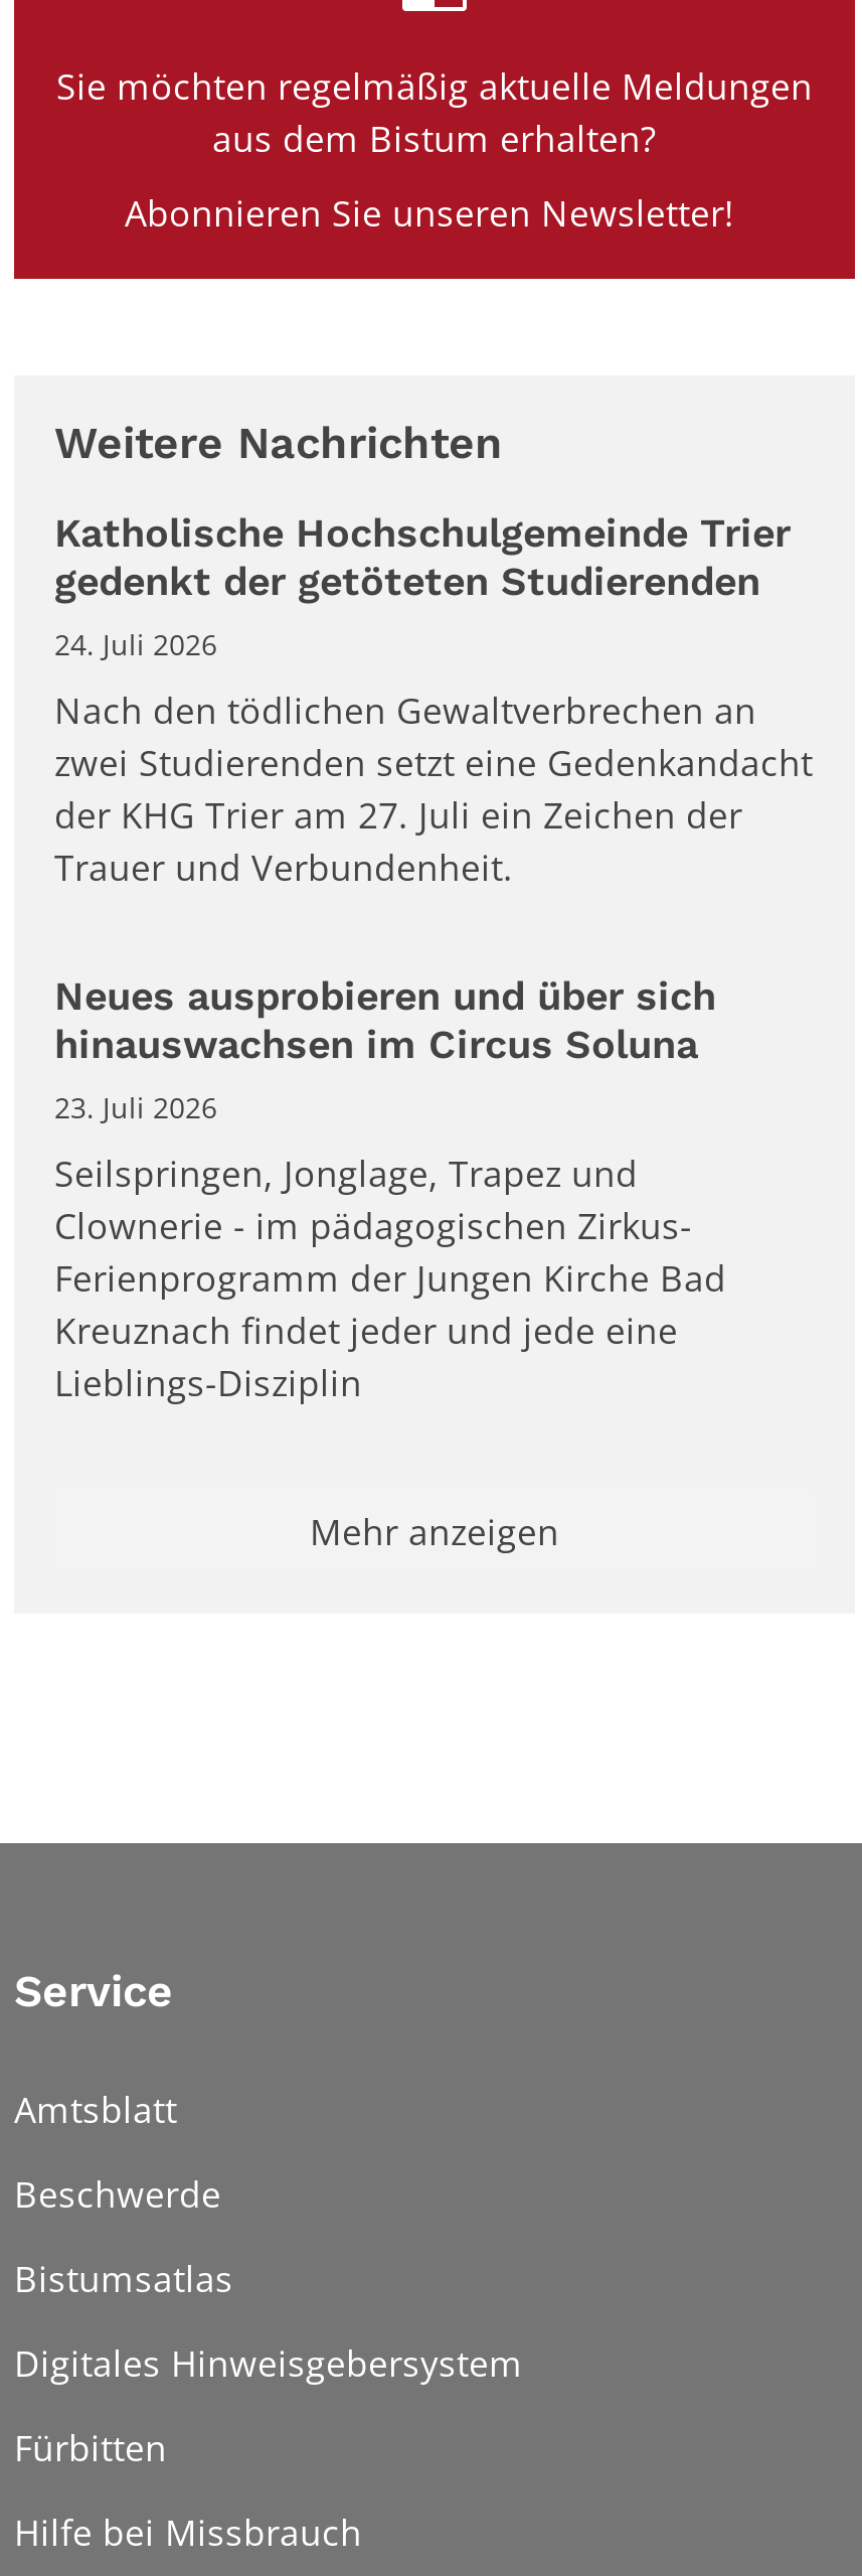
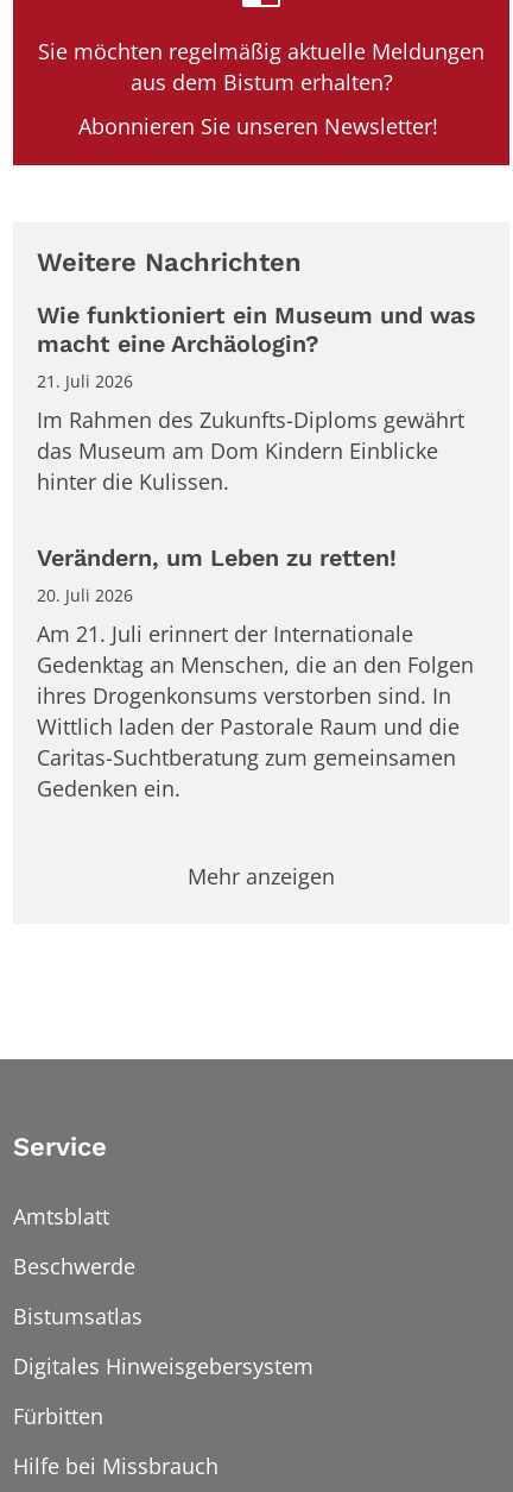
[54,511,791,664] Katholische Hochschulgemeinde Trier | gedenkt der getöteten Studierenden | 24. Juli 2026 -> [37,302,476,393] Wie funktioniert ein Museum und was | macht eine Archäologin? | 21. Juli 2026
[54,686,813,891] Nach den tödlichen Gewaltverbrechen an | zwei Studierenden setzt eine Gedenkandacht | der KHG Trier am 27. Juli ein Zeichen der | Trauer und Verbundenheit. -> [37,406,464,496] Im Rahmen des Zukunfts-Diploms gewährt | das Museum am Dom Kindern Einblicke | hinter die Kulissen.
[54,974,716,1127] Neues ausprobieren und über sich | hinauswachsen im Circus Soluna | 23. Juli 2026 -> [37,545,404,607] Verändern, um Leben zu retten! | 20. Juli 2026
[54,1149,726,1407] Seilspringen, Jonglage, Trapez und | Clownerie - im pädagogischen Zirkus- | Ferienprogramm der Jungen Kirche Bad | Kreuznach findet jeder und jede eine | Lieblings-Disziplin -> [37,620,474,803] Am 21. Juli erinnert der Internationale | Gedenktag an Menschen, die an den Folgen | ihres Drogenkonsums verstorben sind. In | Wittlich laden der Pastorale Raum und die | Caritas-Suchtberatung zum gemeinsamen | Gedenken ein.

